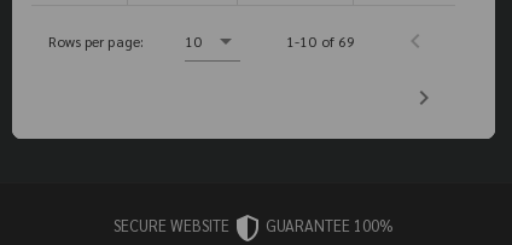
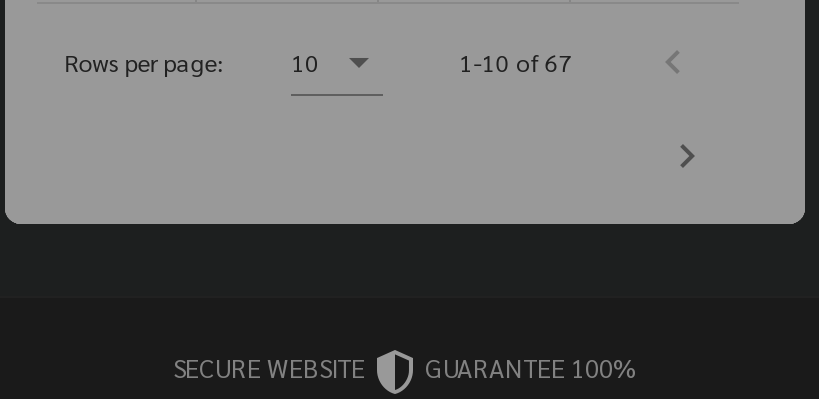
[286,31,355,50] 1-10 of 69 -> [459,46,573,78] 1-10 of 67

